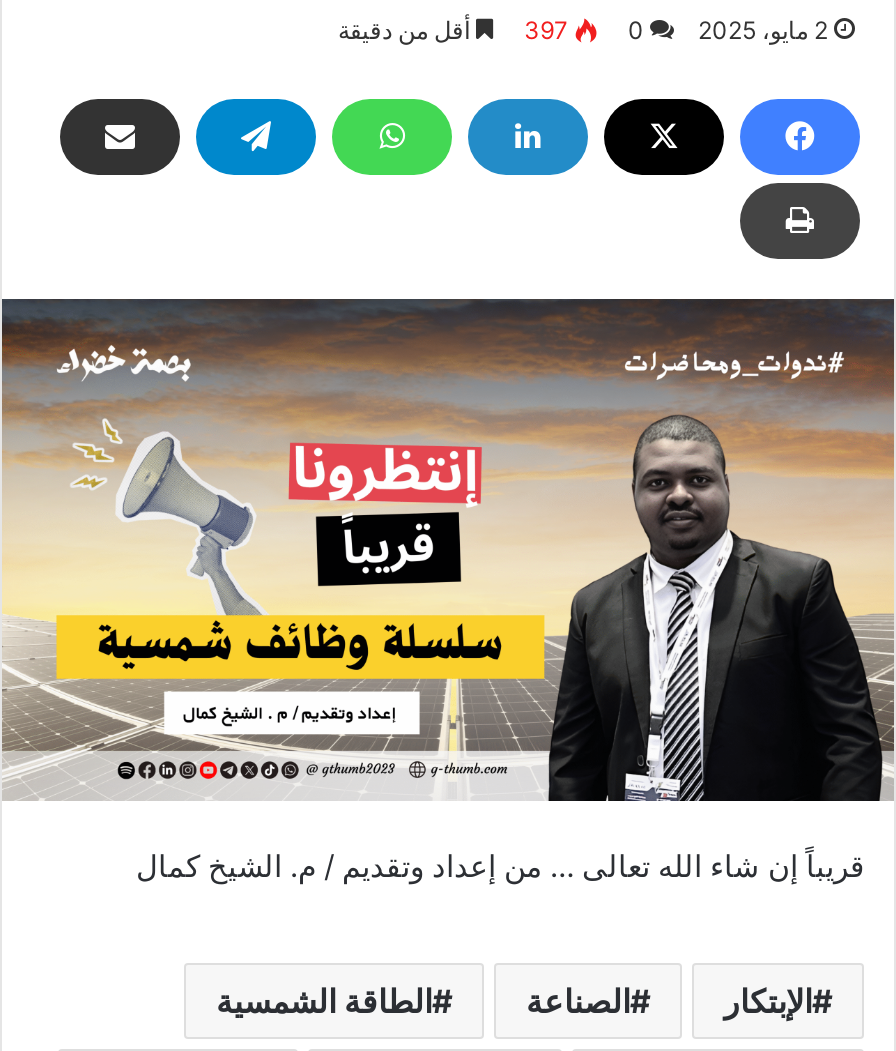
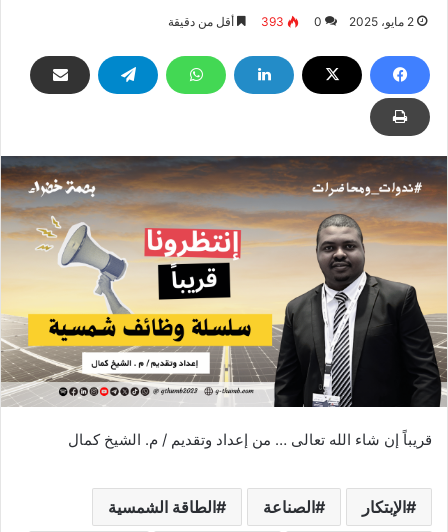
[524,15,568,45] 397 -> [261,14,284,29] 393

